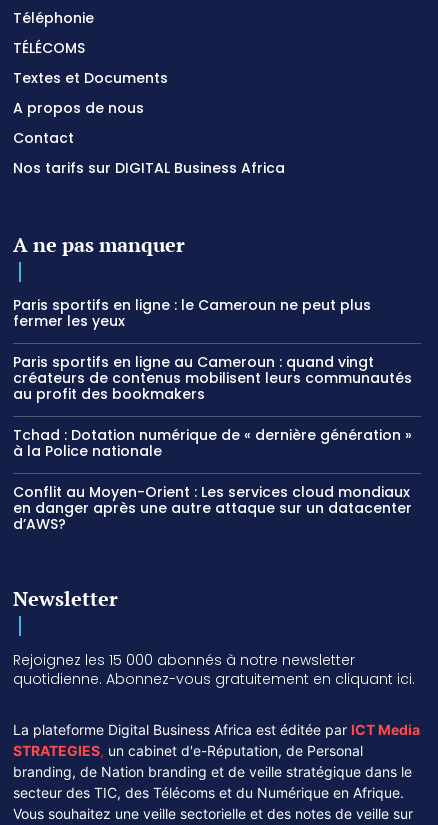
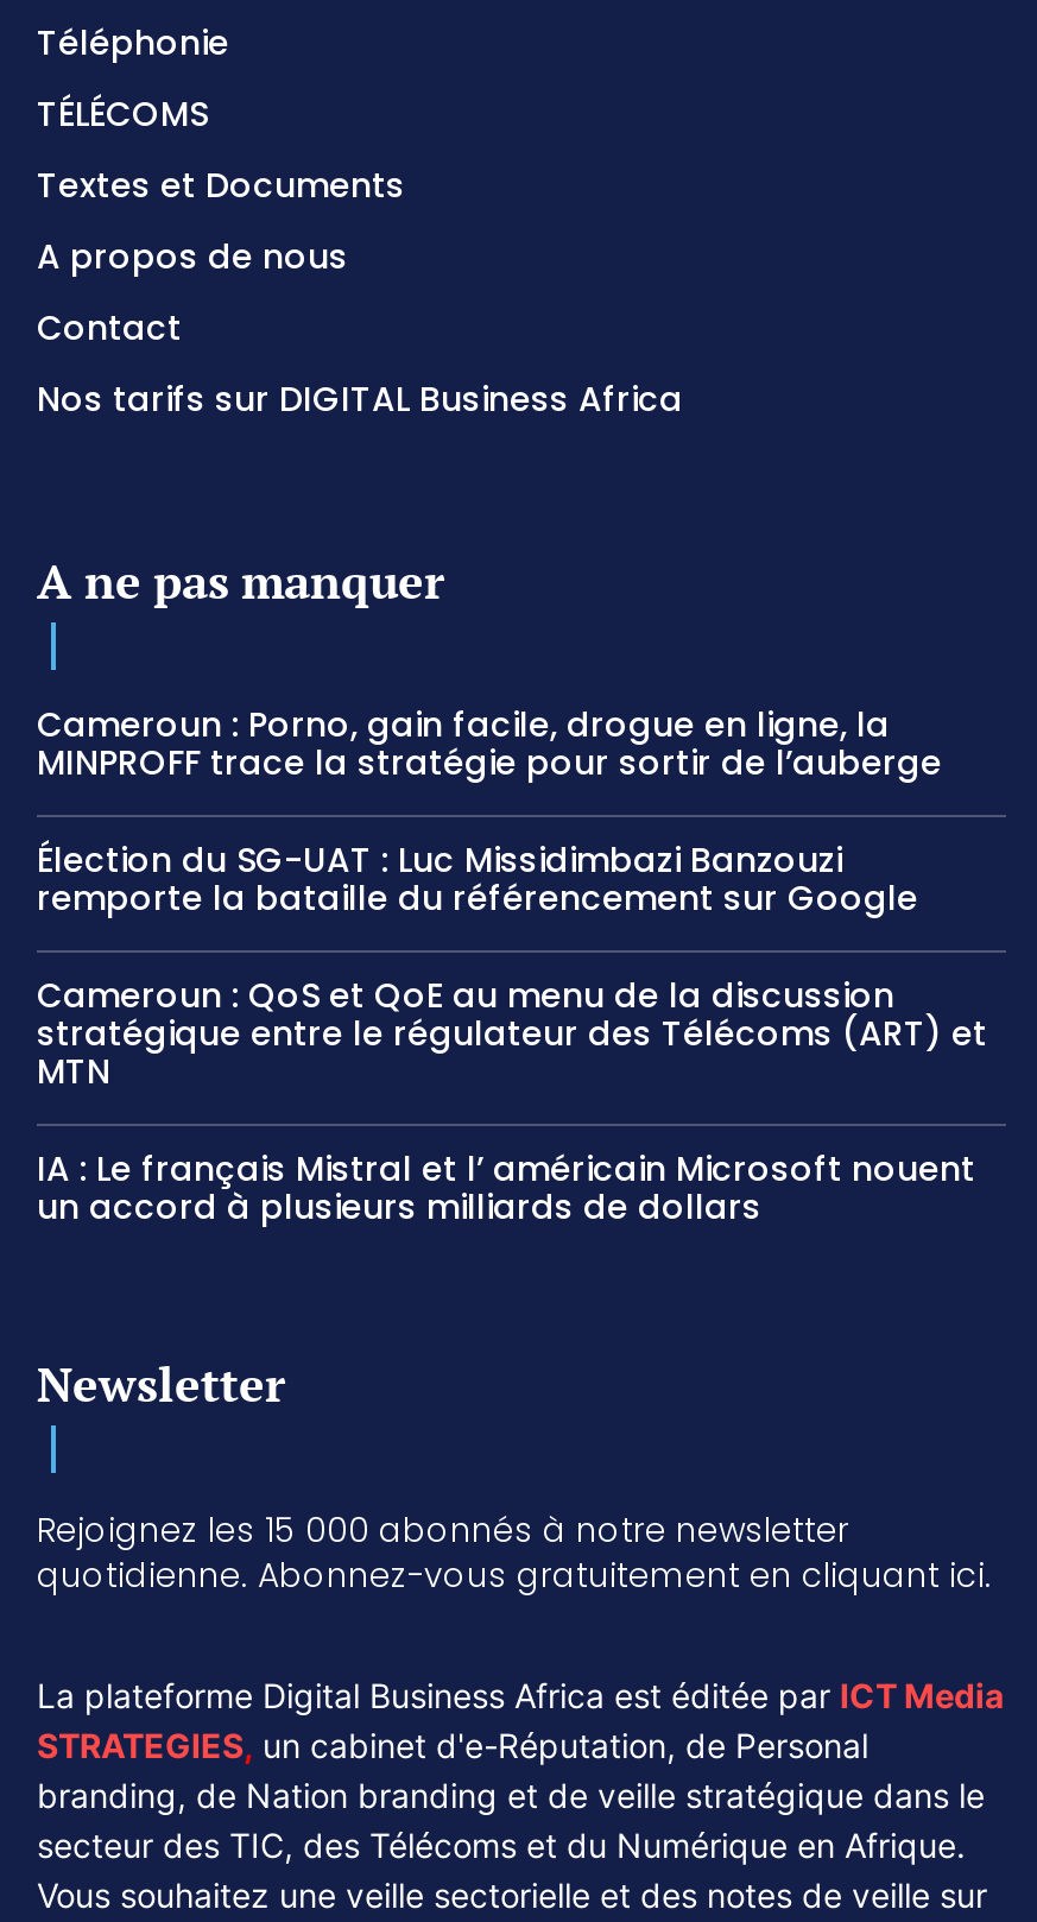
[13,295,371,331] Paris sportifs en ligne : le Cameroun ne peut plus | fermer les yeux -> [37,702,951,787] Cameroun : Porno, gain facile, drogue en ligne, la | MINPROFF trace la stratégie pour sortir de l’auberge
[13,352,412,404] Paris sportifs en ligne au Cameroun : quand vingt | créateurs de contenus mobilisent leurs communautés | au profit des bookmakers -> [37,837,918,923] Élection du SG-UAT : Luc Missidimbazi Banzouzi | remporte la bataille du référencement sur Google
[13,425,412,461] Tchad : Dotation numérique de « dernière génération » | à la Police nationale -> [37,972,987,1096] Cameroun : QoS et QoE au menu de la discussion | stratégique entre le régulateur des Télécoms (ART) et | MTN
[13,482,412,534] Conflit au Moyen-Orient : Les services cloud mondiaux | en danger après une autre attaque sur un datacenter | d’AWS? -> [37,1146,975,1231] IA : Le français Mistral et l’ américain Microsoft nouent | un accord à plusieurs milliards de dollars

